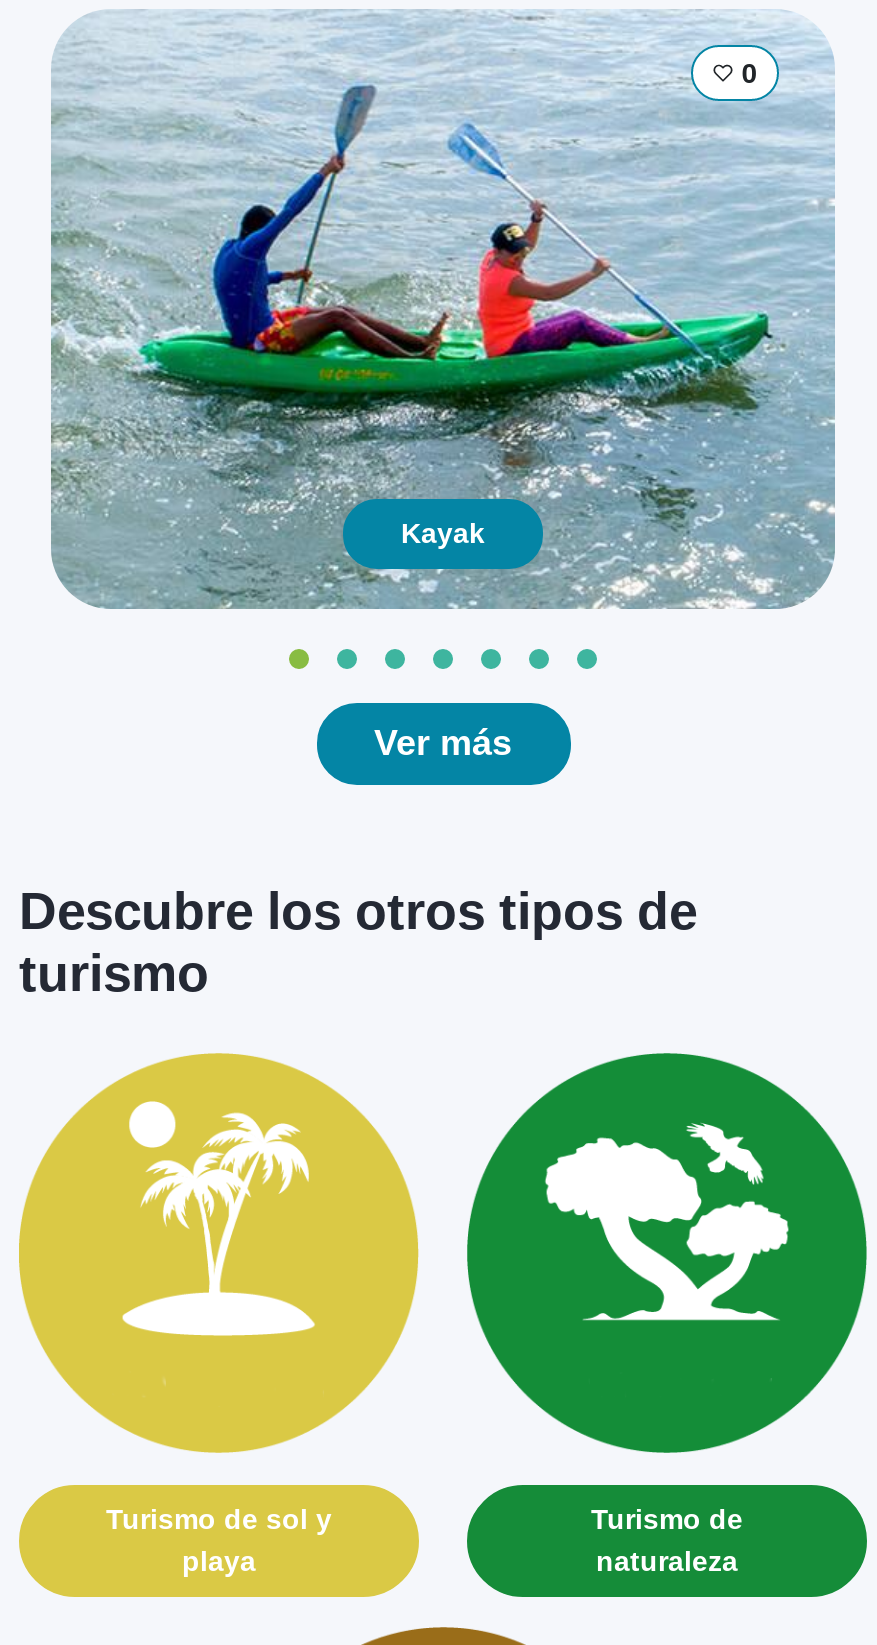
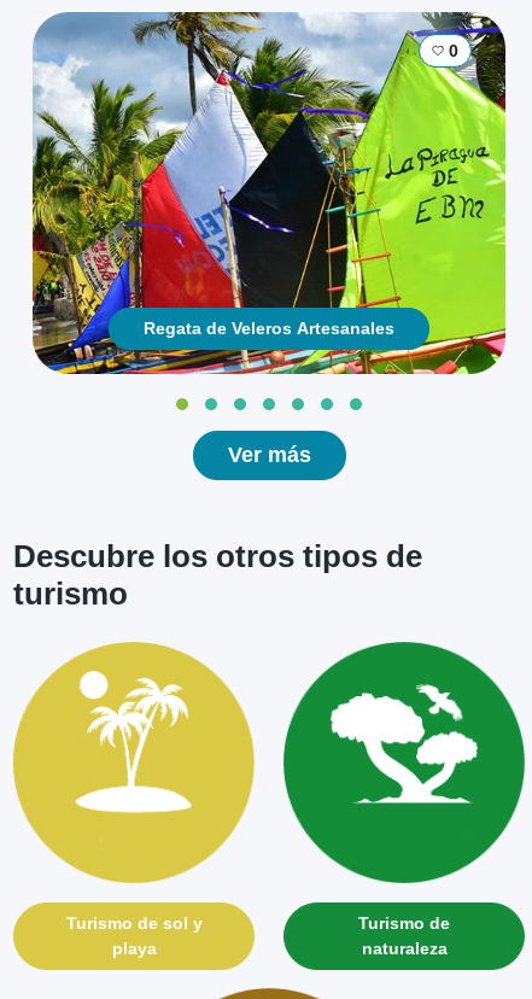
[51,9,837,611] [image] | Kayak -> [31,11,507,375] [image] | Regata de Veleros Artesanales

